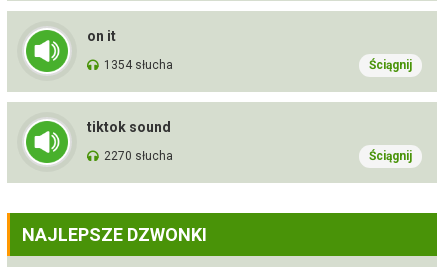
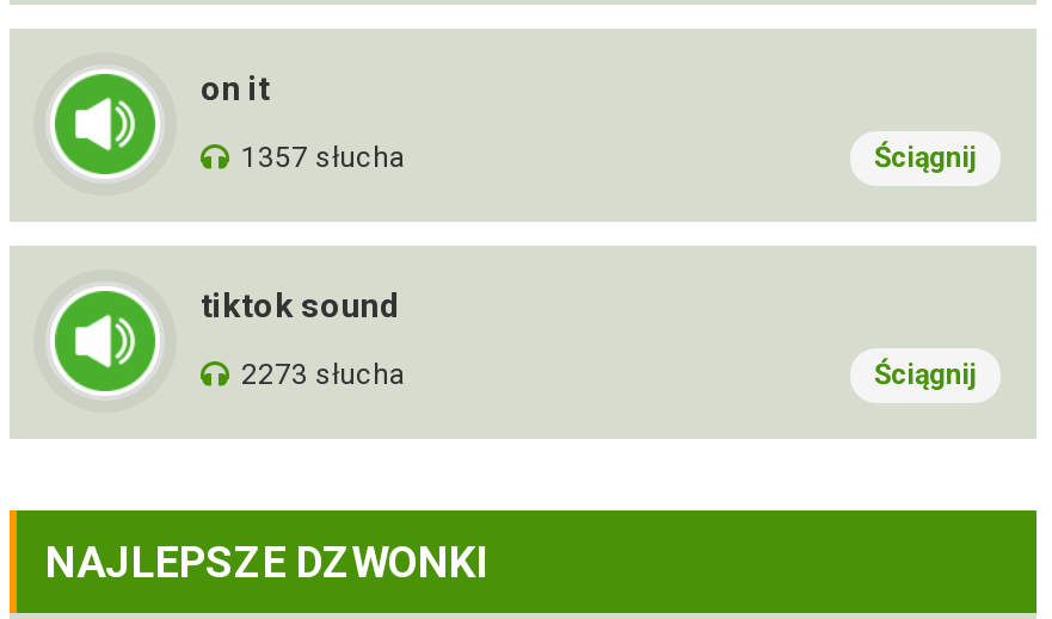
[104,58,173,72] 1354 słucha -> [241,141,406,174] 1357 słucha
[104,149,173,163] 2270 słucha -> [241,358,406,391] 2273 słucha

